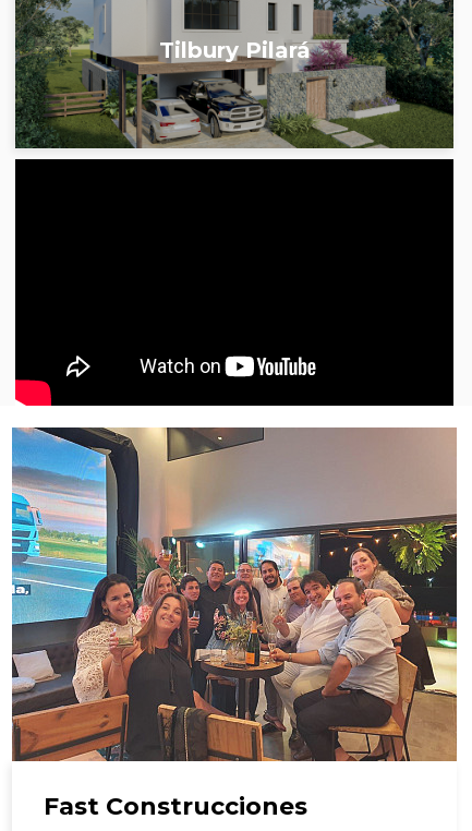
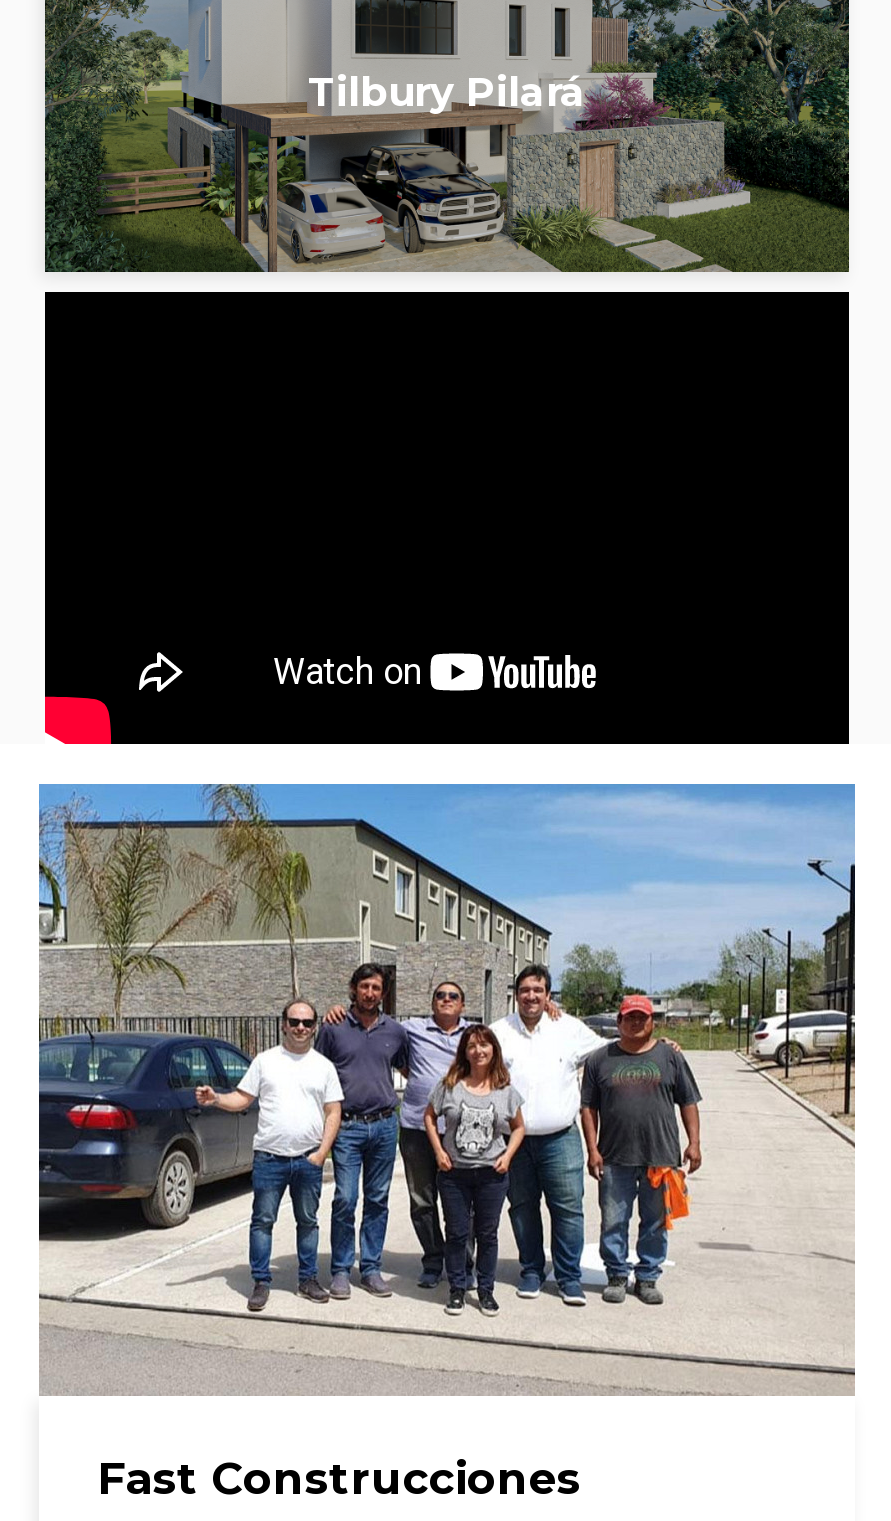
[11,426,458,761] [image] -> [37,782,857,1396] [image]

